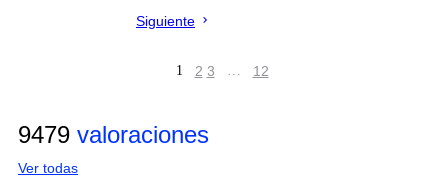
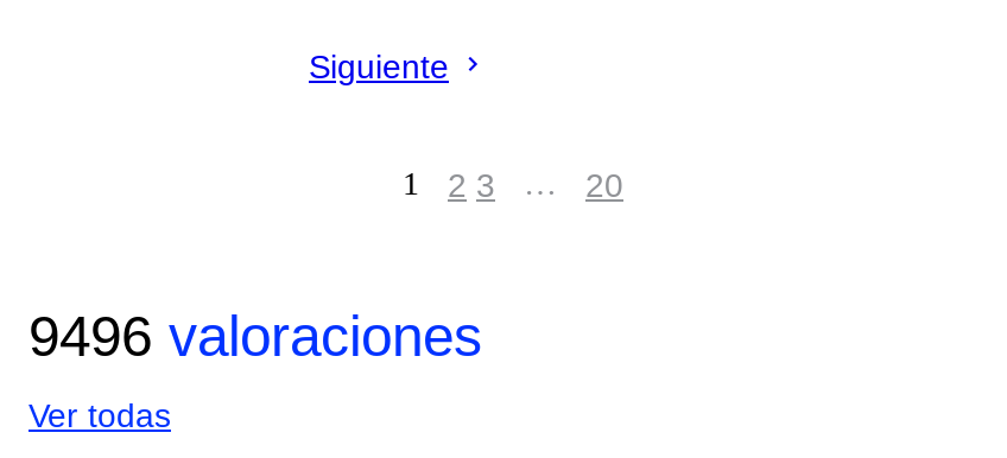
[252,63,268,79] 12 -> [585,166,623,204] 20
[18,121,209,148] 9479 valoraciones -> [28,304,482,368] 9496 valoraciones

